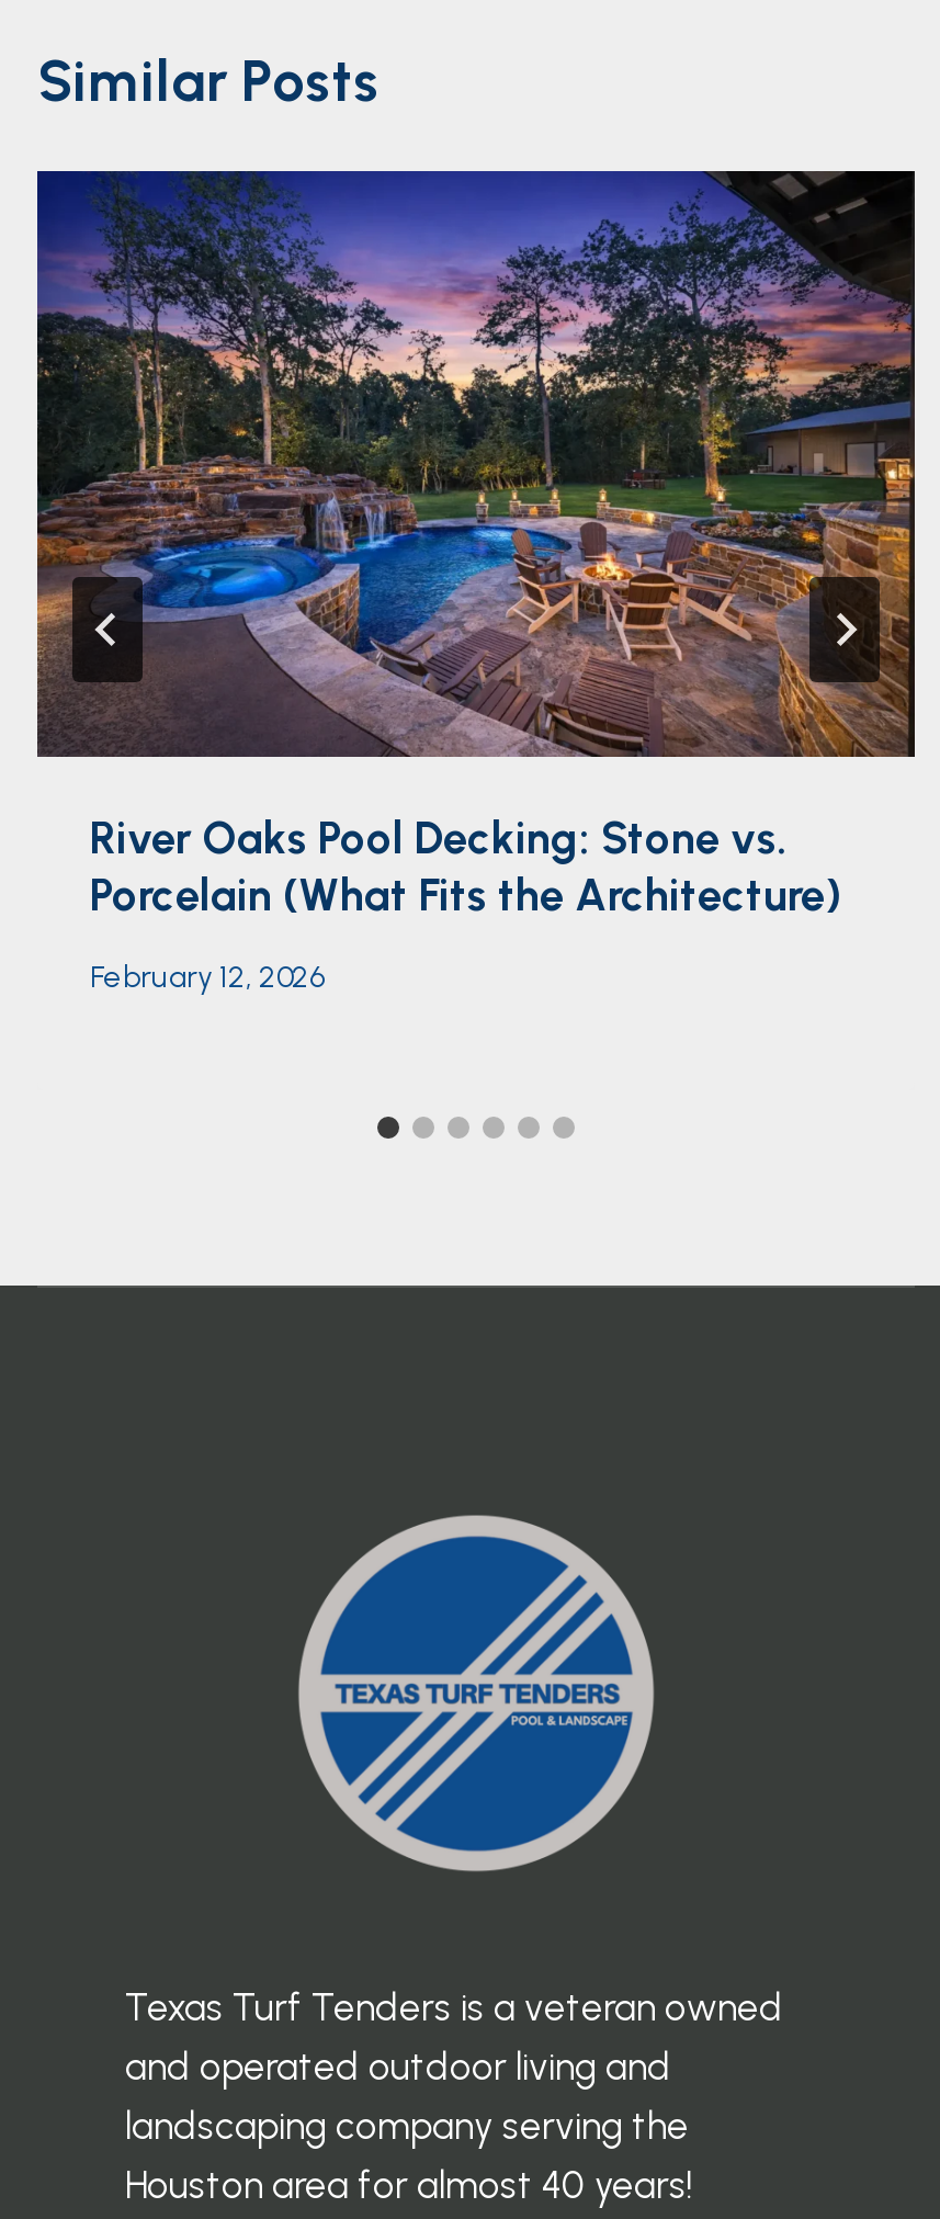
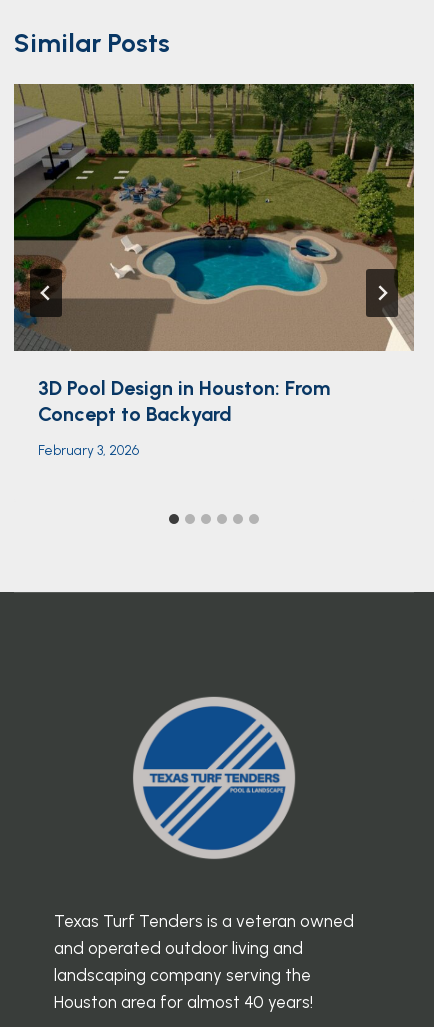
[35,168,915,921] [image] | River Oaks Pool Decking: Stone vs. | Porcelain (What Fits the Architecture) -> [13,83,415,425] [image] | 3D Pool Design in Houston: From | Concept to Backyard
[90,958,325,993] February 12, 2026 -> [38,442,139,458] February 3, 2026

